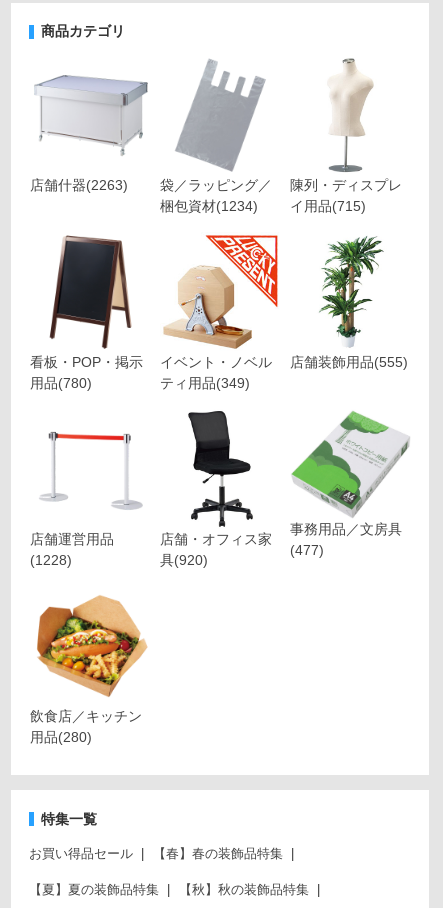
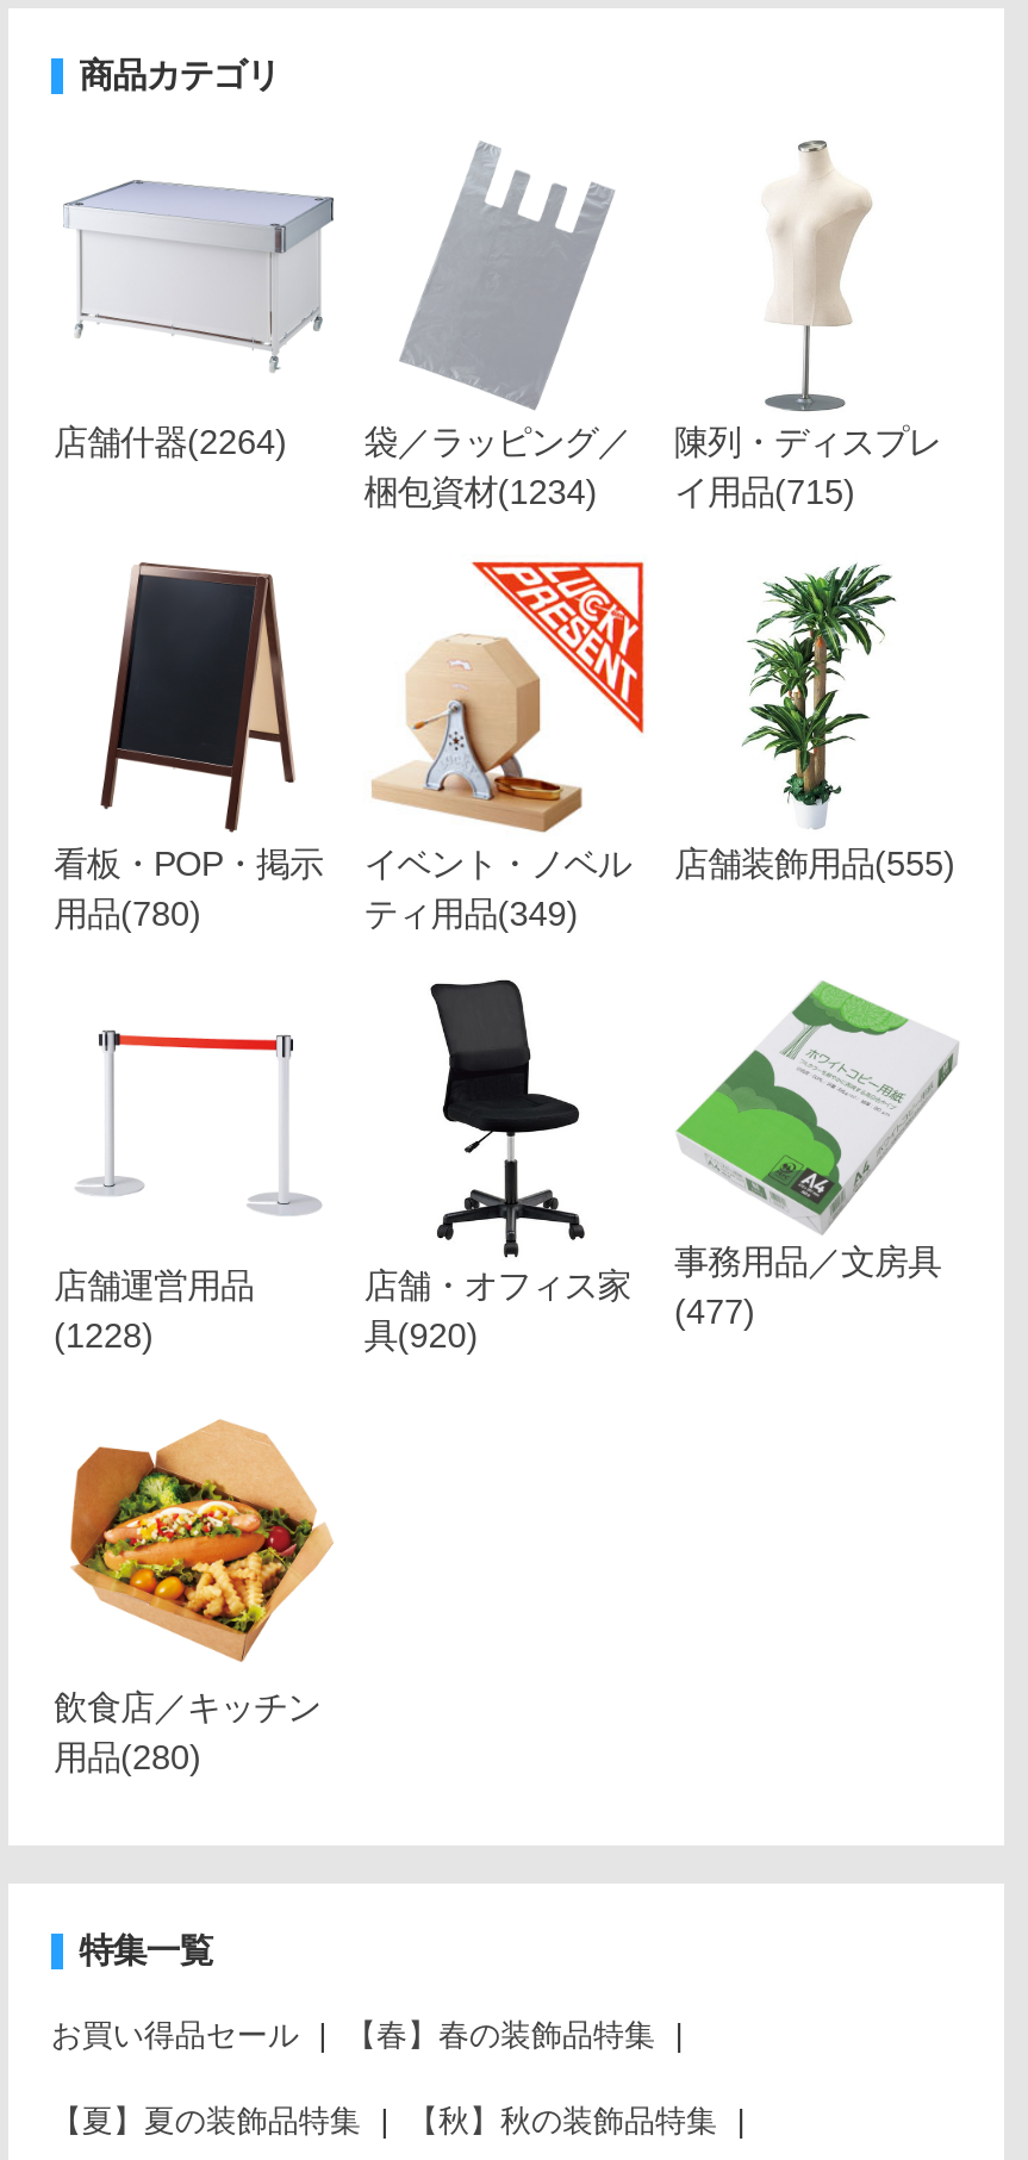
[30,177,128,193] 店舗什器(2263) -> [54,424,287,462] 店舗什器(2264)

